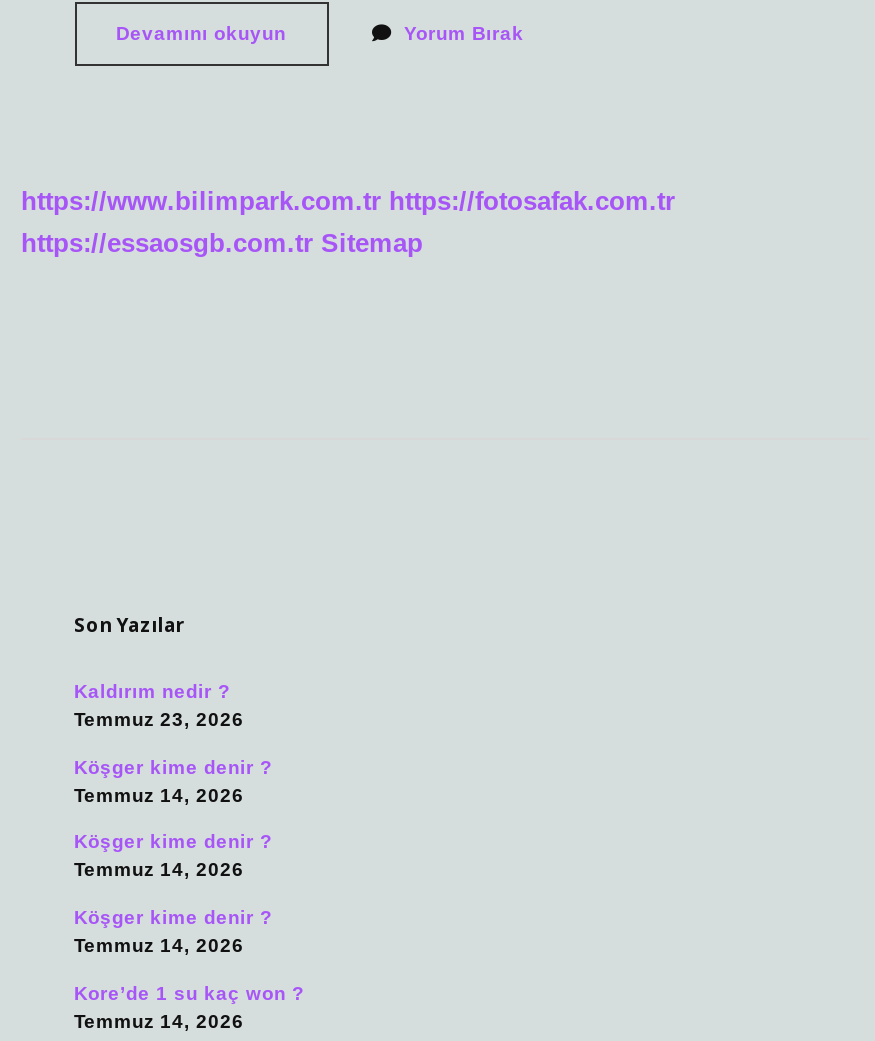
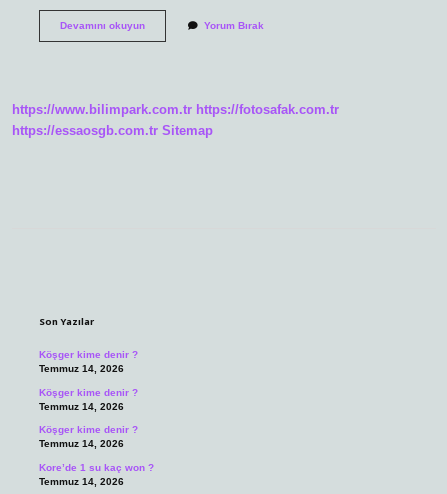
[74,681,244,731] Kaldırım nedir ? | Temmuz 23, 2026 -> none

